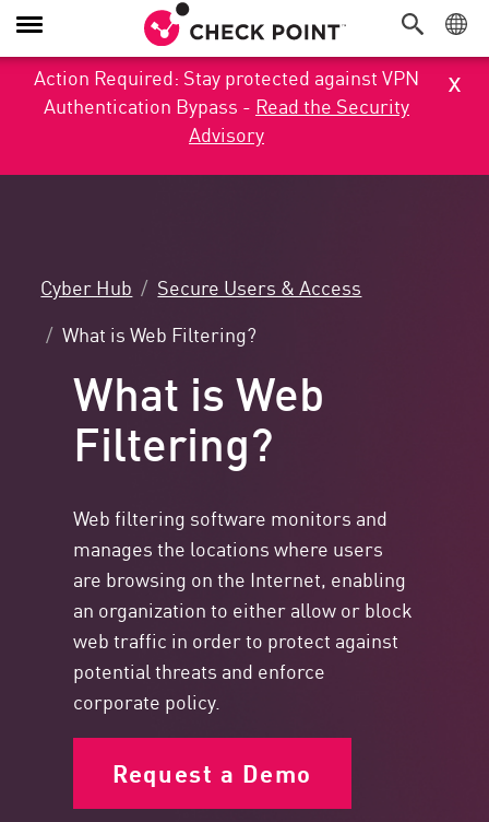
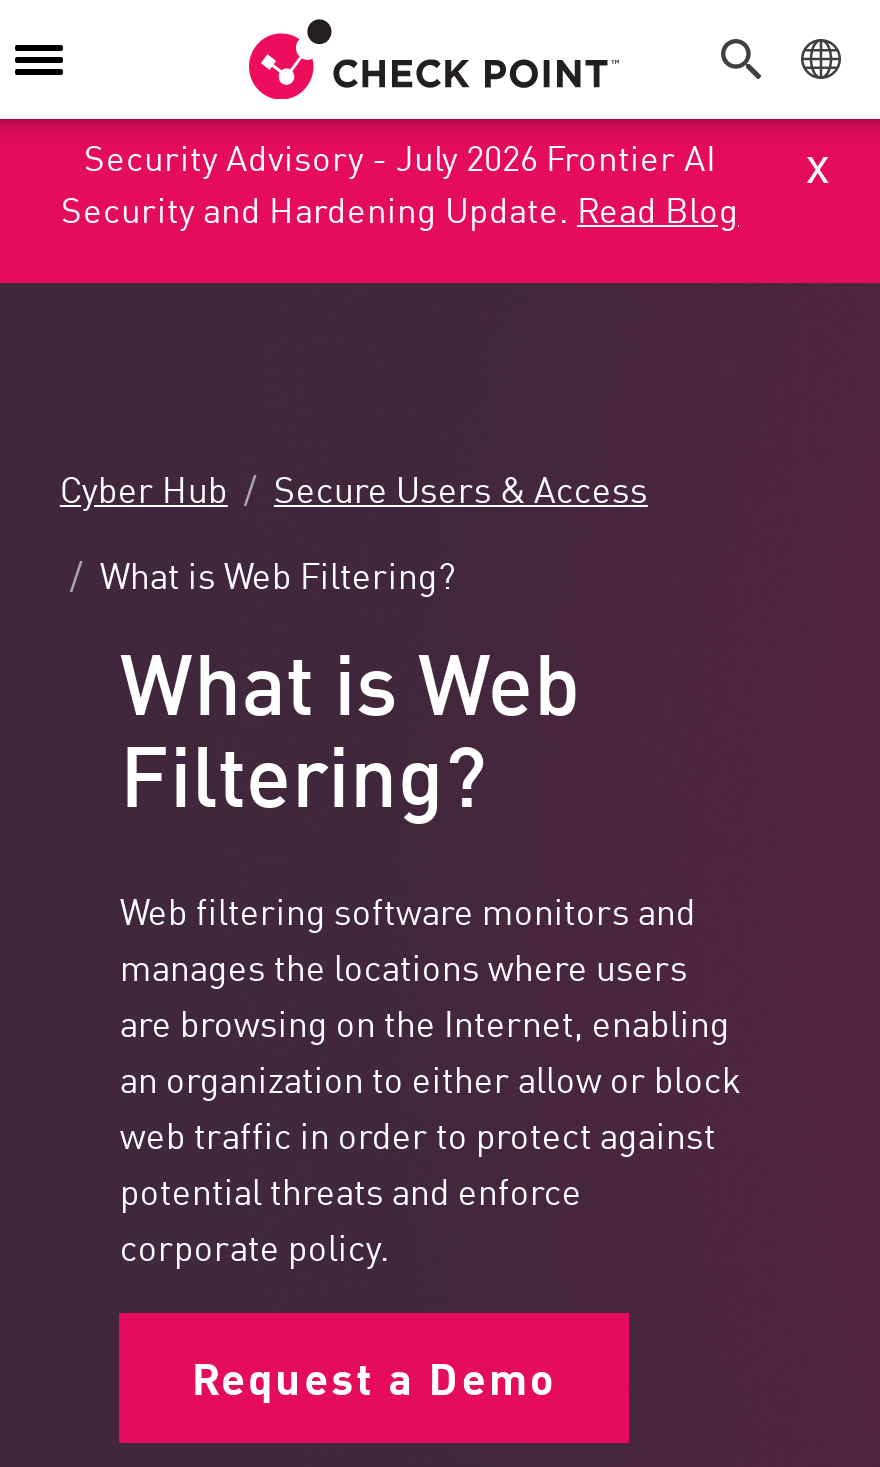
[34,62,419,148] Action Required: Stay protected against VPN | Authentication Bypass - Read the Security | Advisory -> [61,129,739,233] Security Advisory - July 2026 Frontier AI | Security and Hardening Update. Read Blog

